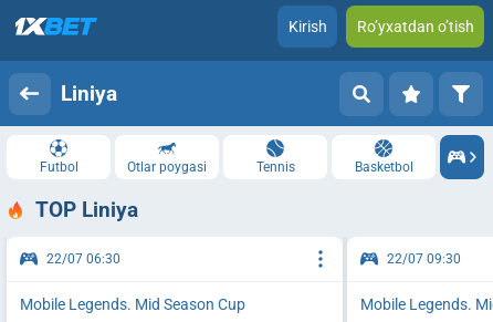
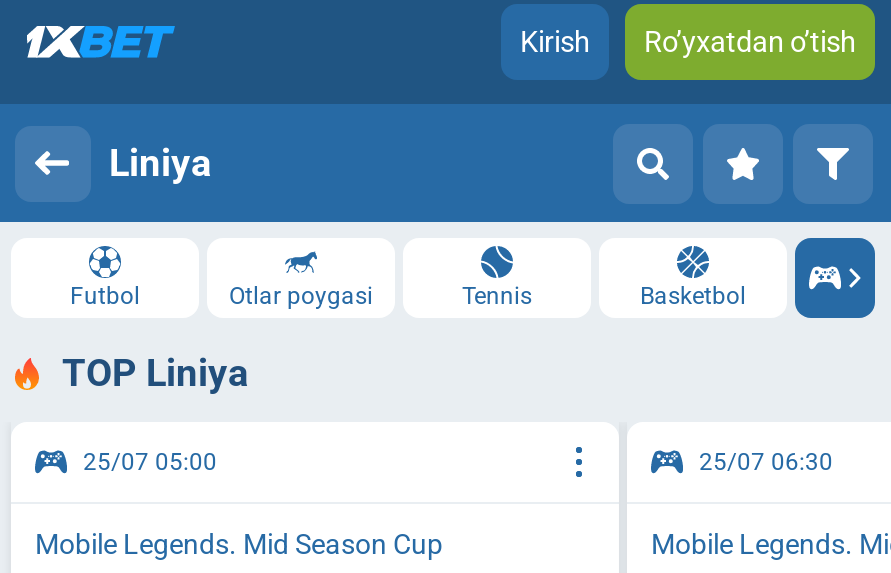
[46,251,120,266] 22/07 06:30 -> [83,447,217,475] 25/07 05:00
[387,251,461,266] 22/07 09:30 -> [699,447,833,475] 25/07 06:30

